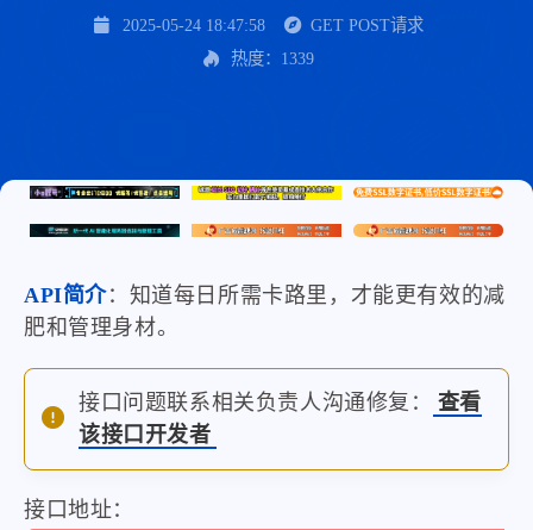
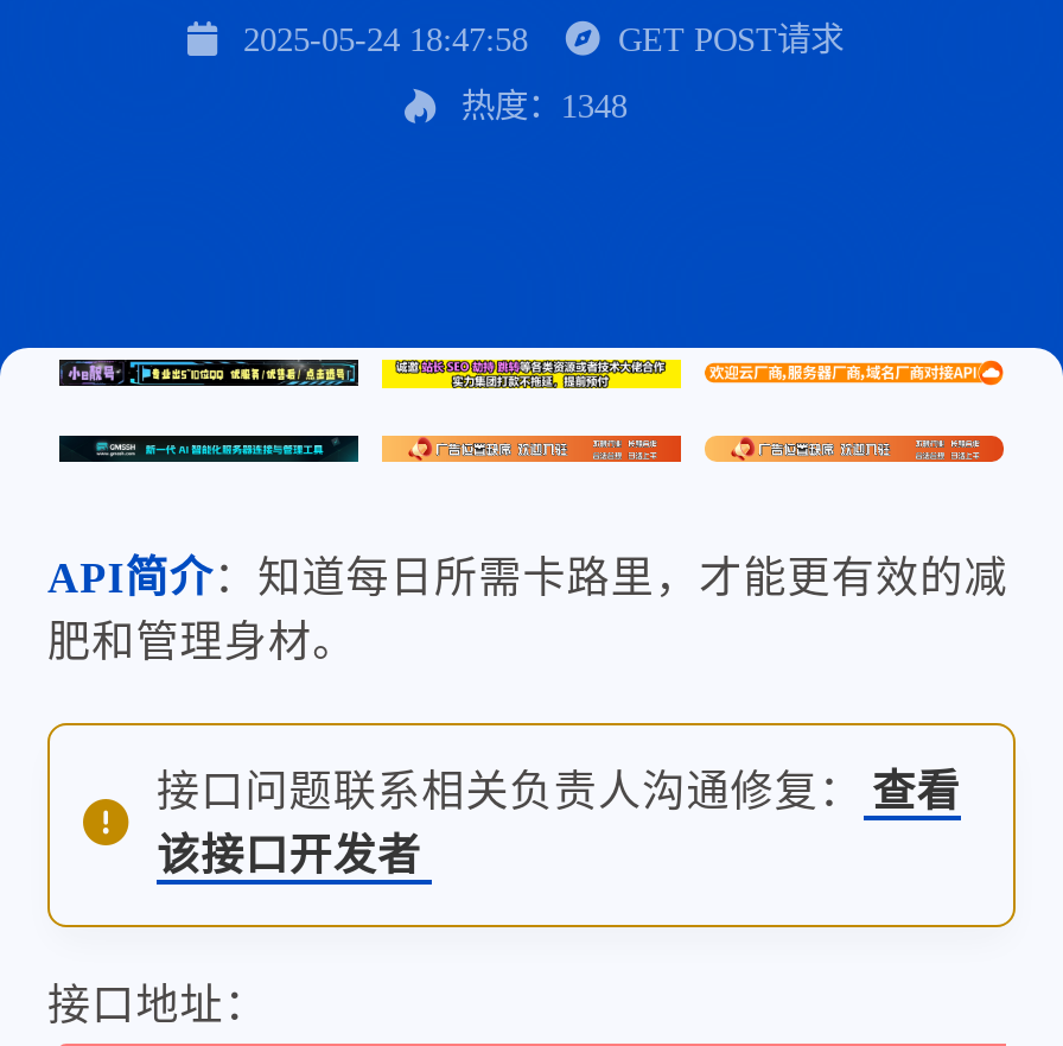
[231,49,315,68] 热度：1339 -> [461,87,627,125] 热度：1348

